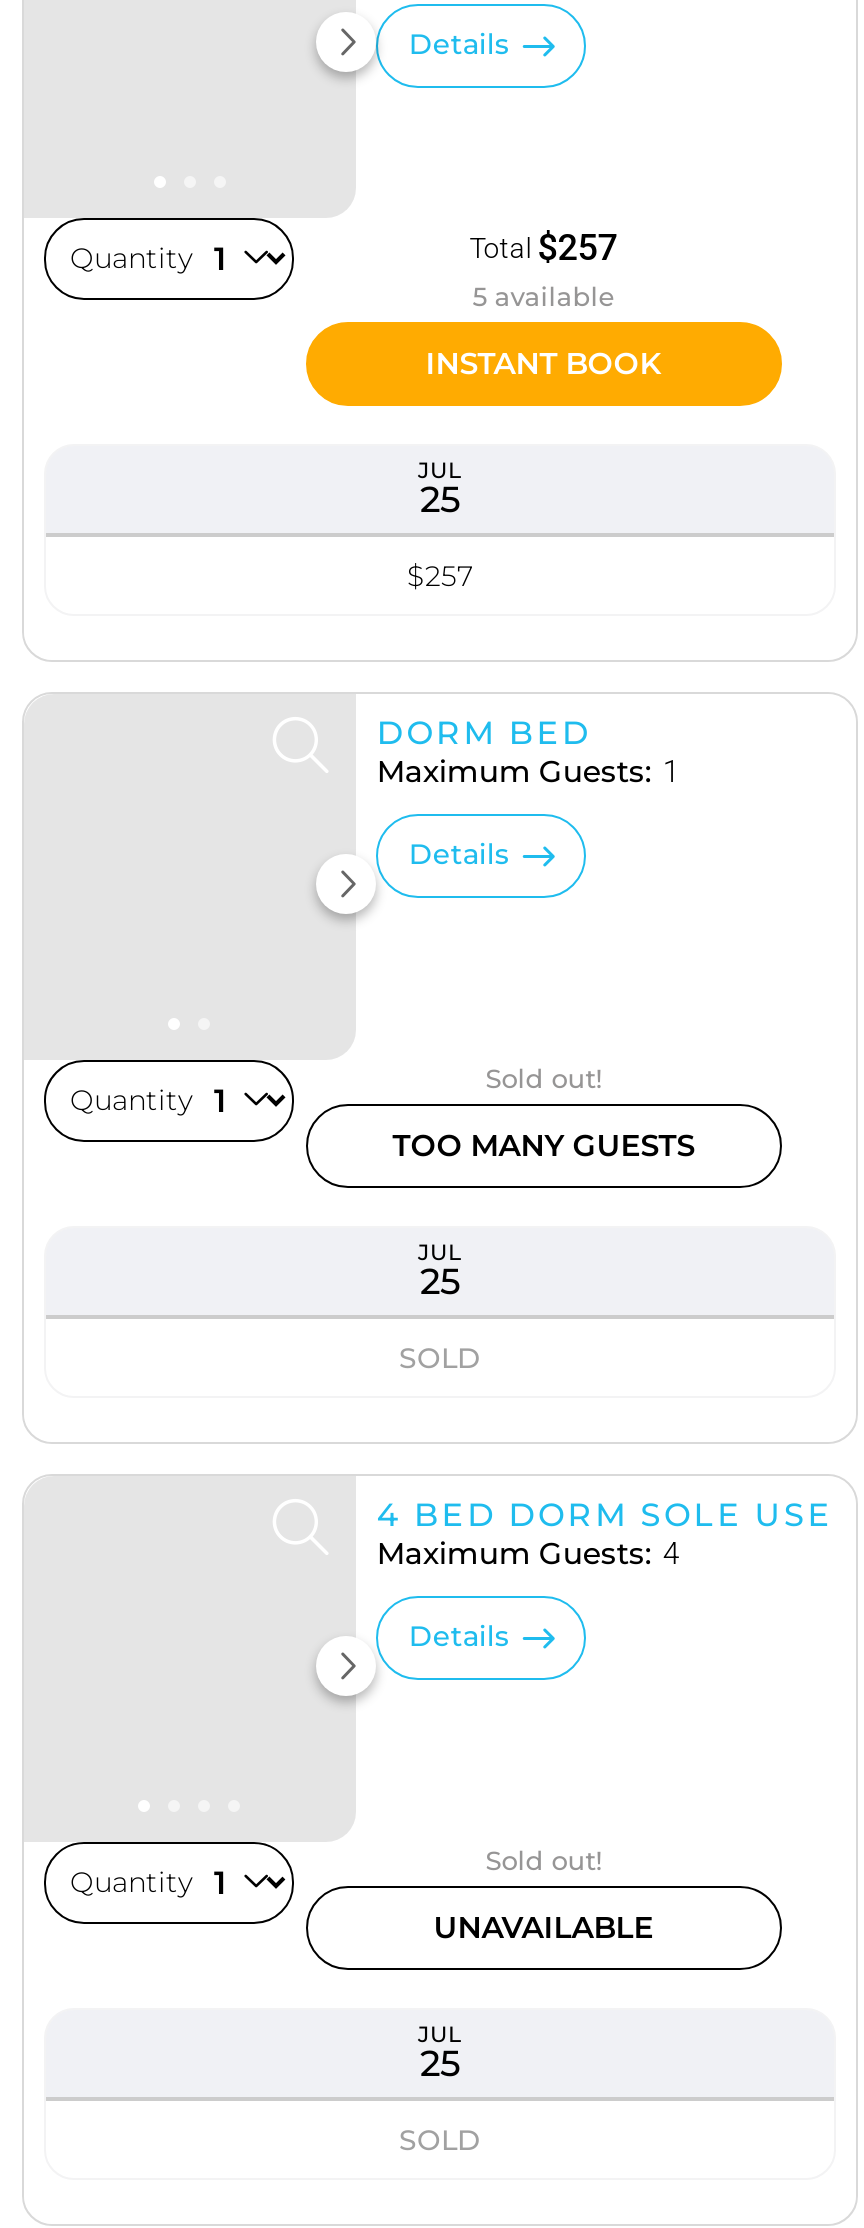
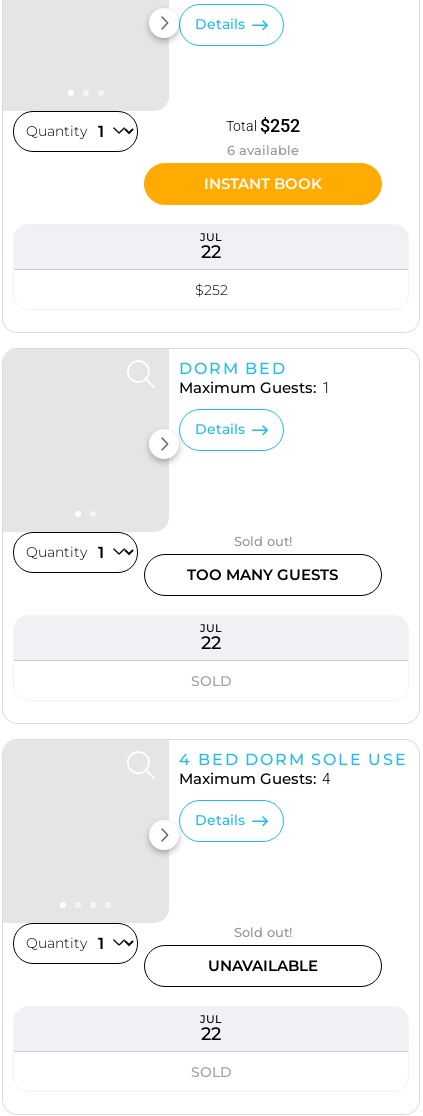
[470,226,618,268] Total $257 -> [226,115,300,136] Total $252
[473,280,615,312] 5 available -> [227,142,299,158] 6 available
[420,478,460,522] 25 -> [201,241,221,263] 22
[407,558,473,594] $257 -> [194,281,227,299] $252
[420,1260,460,1304] 25 -> [201,632,221,654] 22
[420,2042,460,2086] 25 -> [201,1023,221,1045] 22

